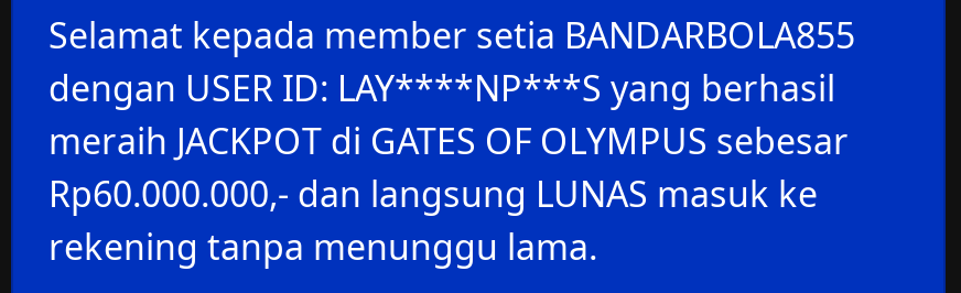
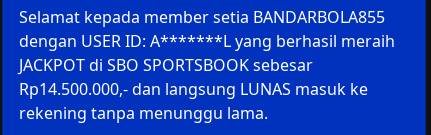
[48,63,849,217] dengan USER ID: LAY****NP***S yang berhasil | meraih JACKPOT di GATES OF OLYMPUS sebesar | Rp60.000.000,- dan langsung LUNAS masuk ke -> [19,30,395,100] dengan USER ID: A*******L yang berhasil meraih | JACKPOT di SBO SPORTSBOOK sebesar | Rp14.500.000,- dan langsung LUNAS masuk ke

